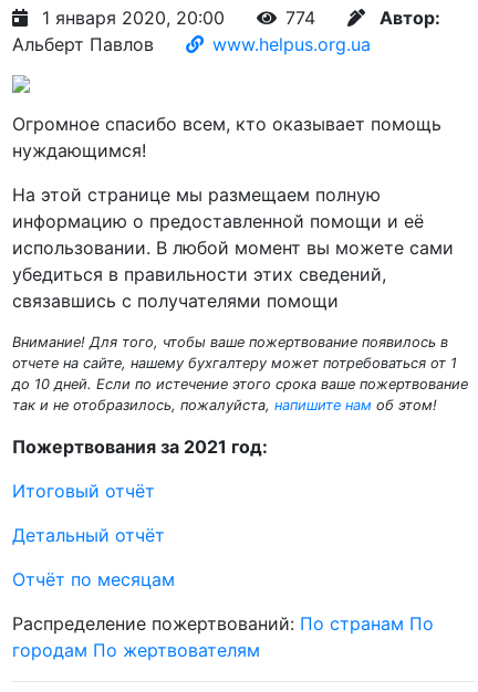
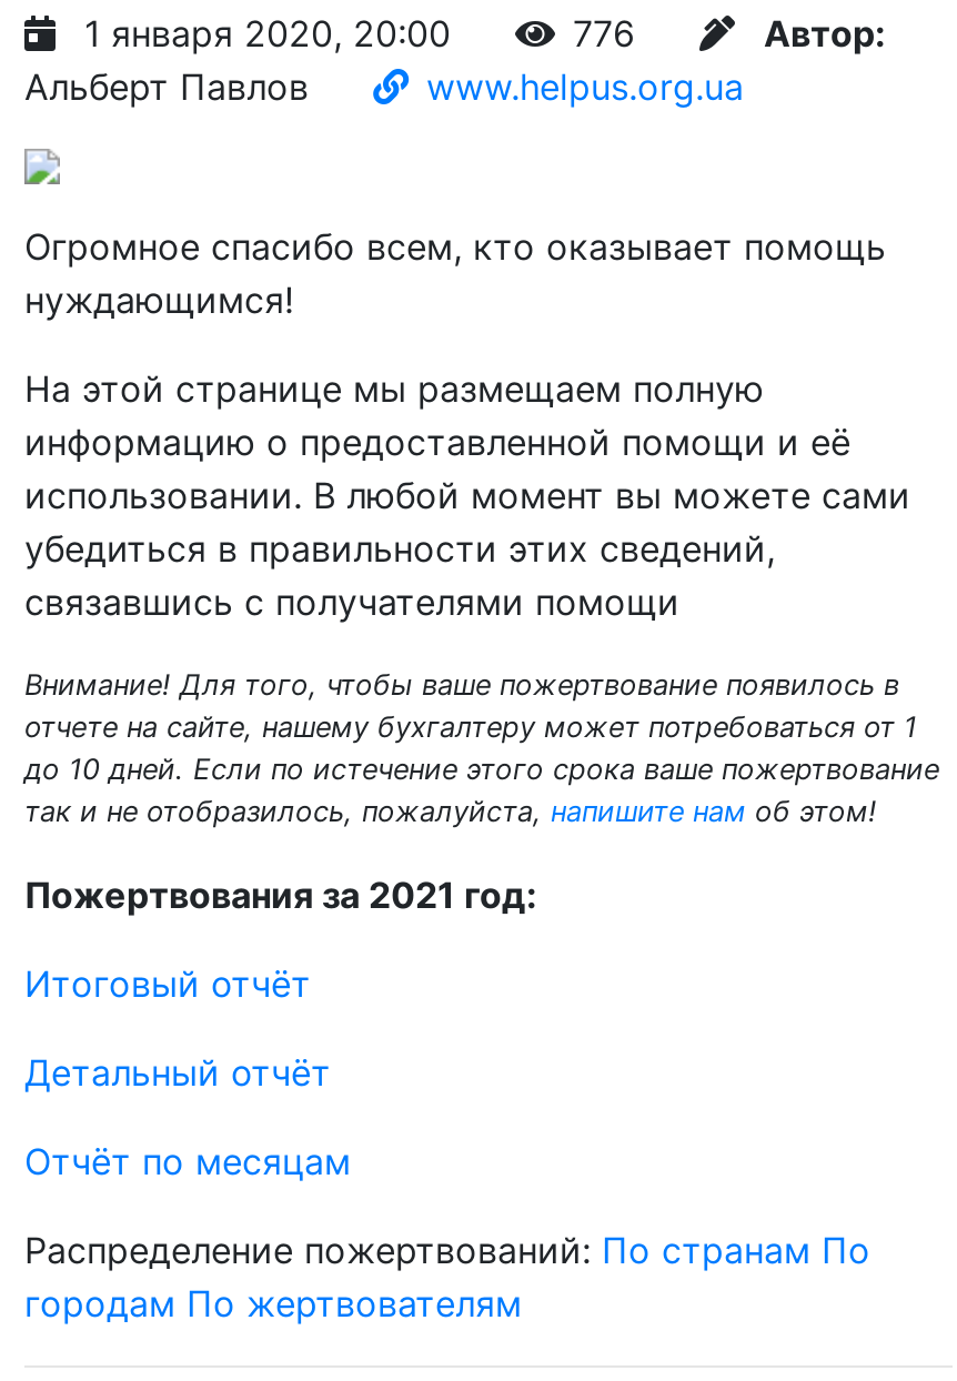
[285,7,321,29] 774 -> [573,11,646,56] 776

